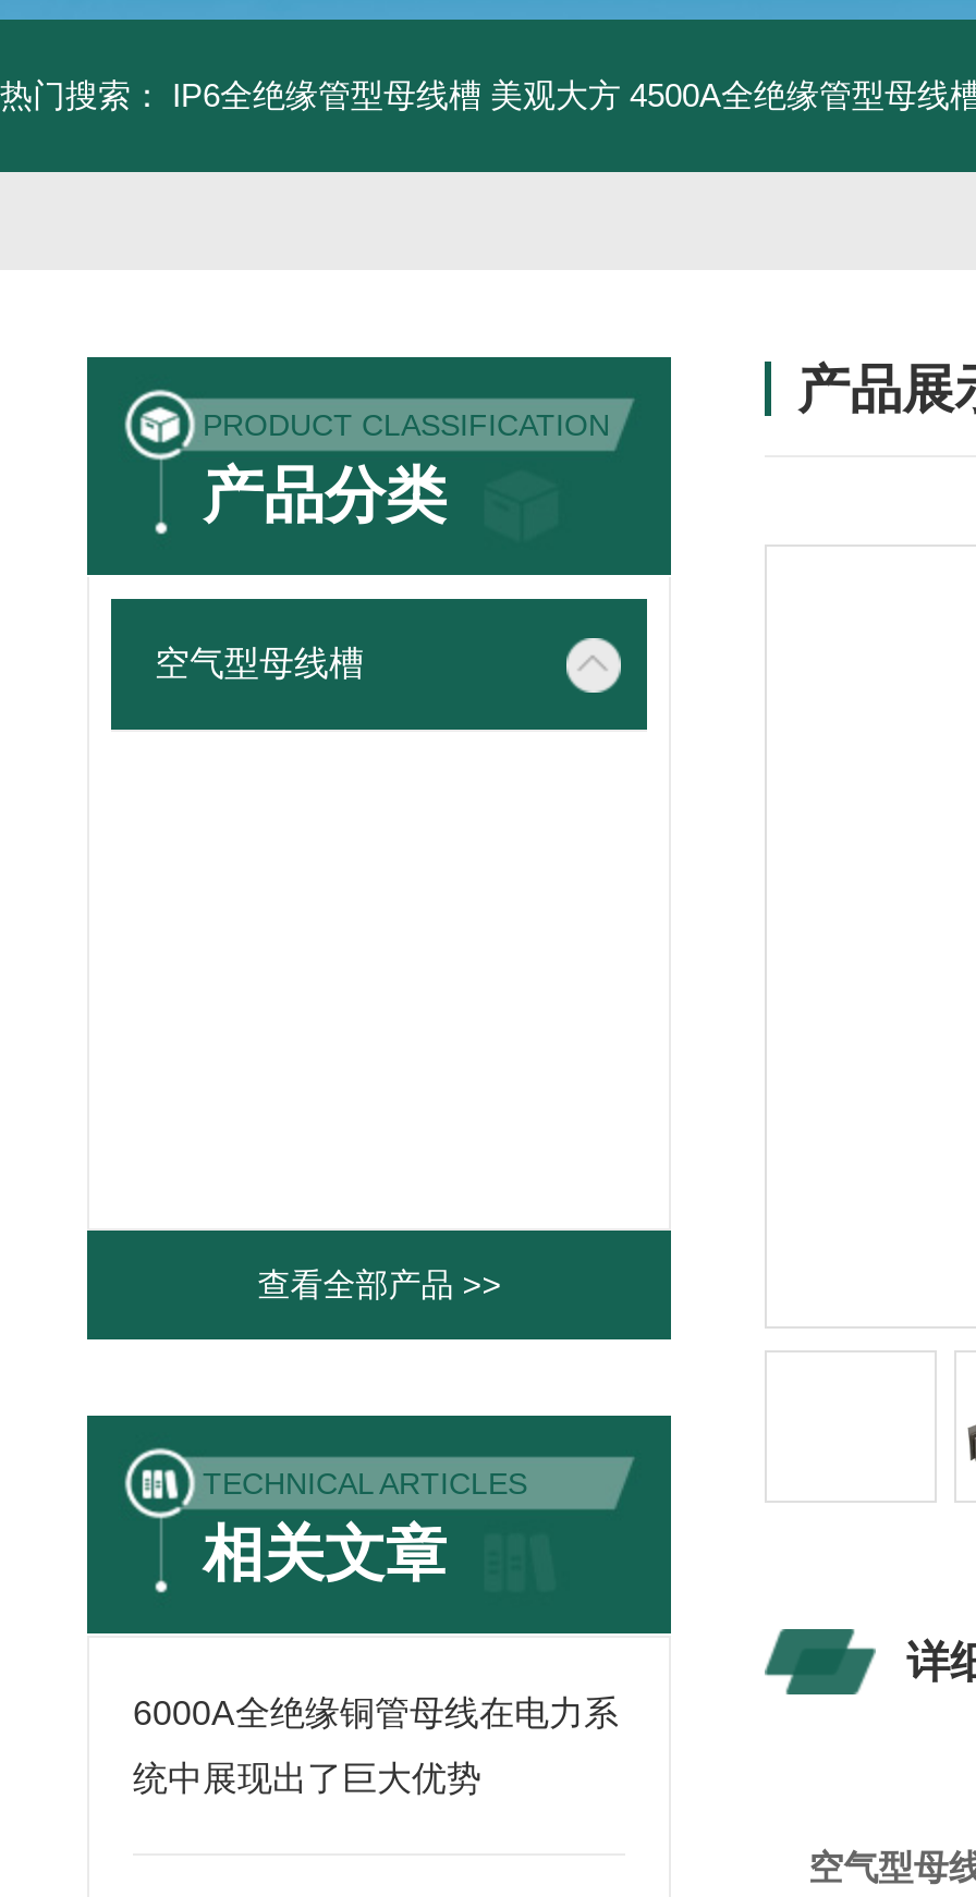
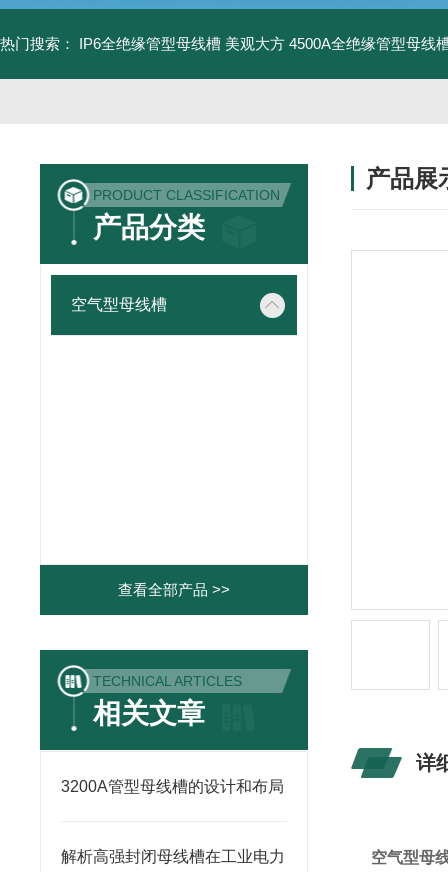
[133,1694,619,1731] 6000A全绝缘铜管母线在电力系 -> [61,778,284,795] 3200A管型母线槽的设计和布局
[133,1760,481,1797] 统中展现出了巨大优势 -> [61,848,285,865] 解析高强封闭母线槽在工业电力

